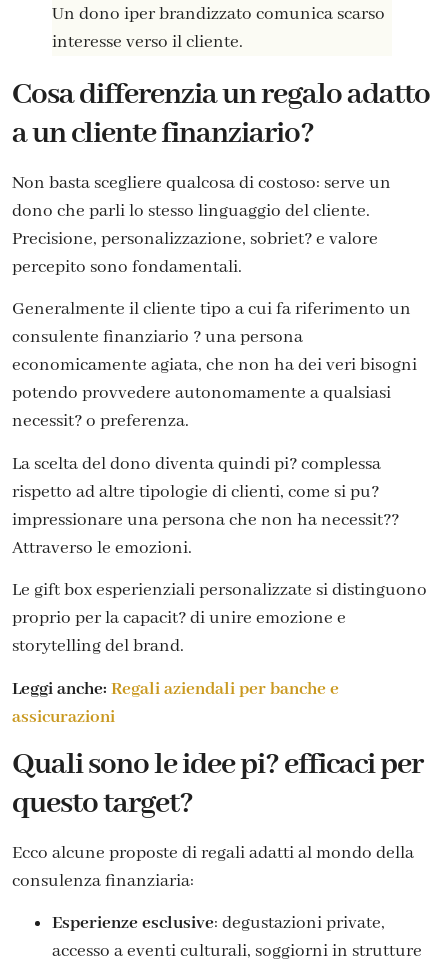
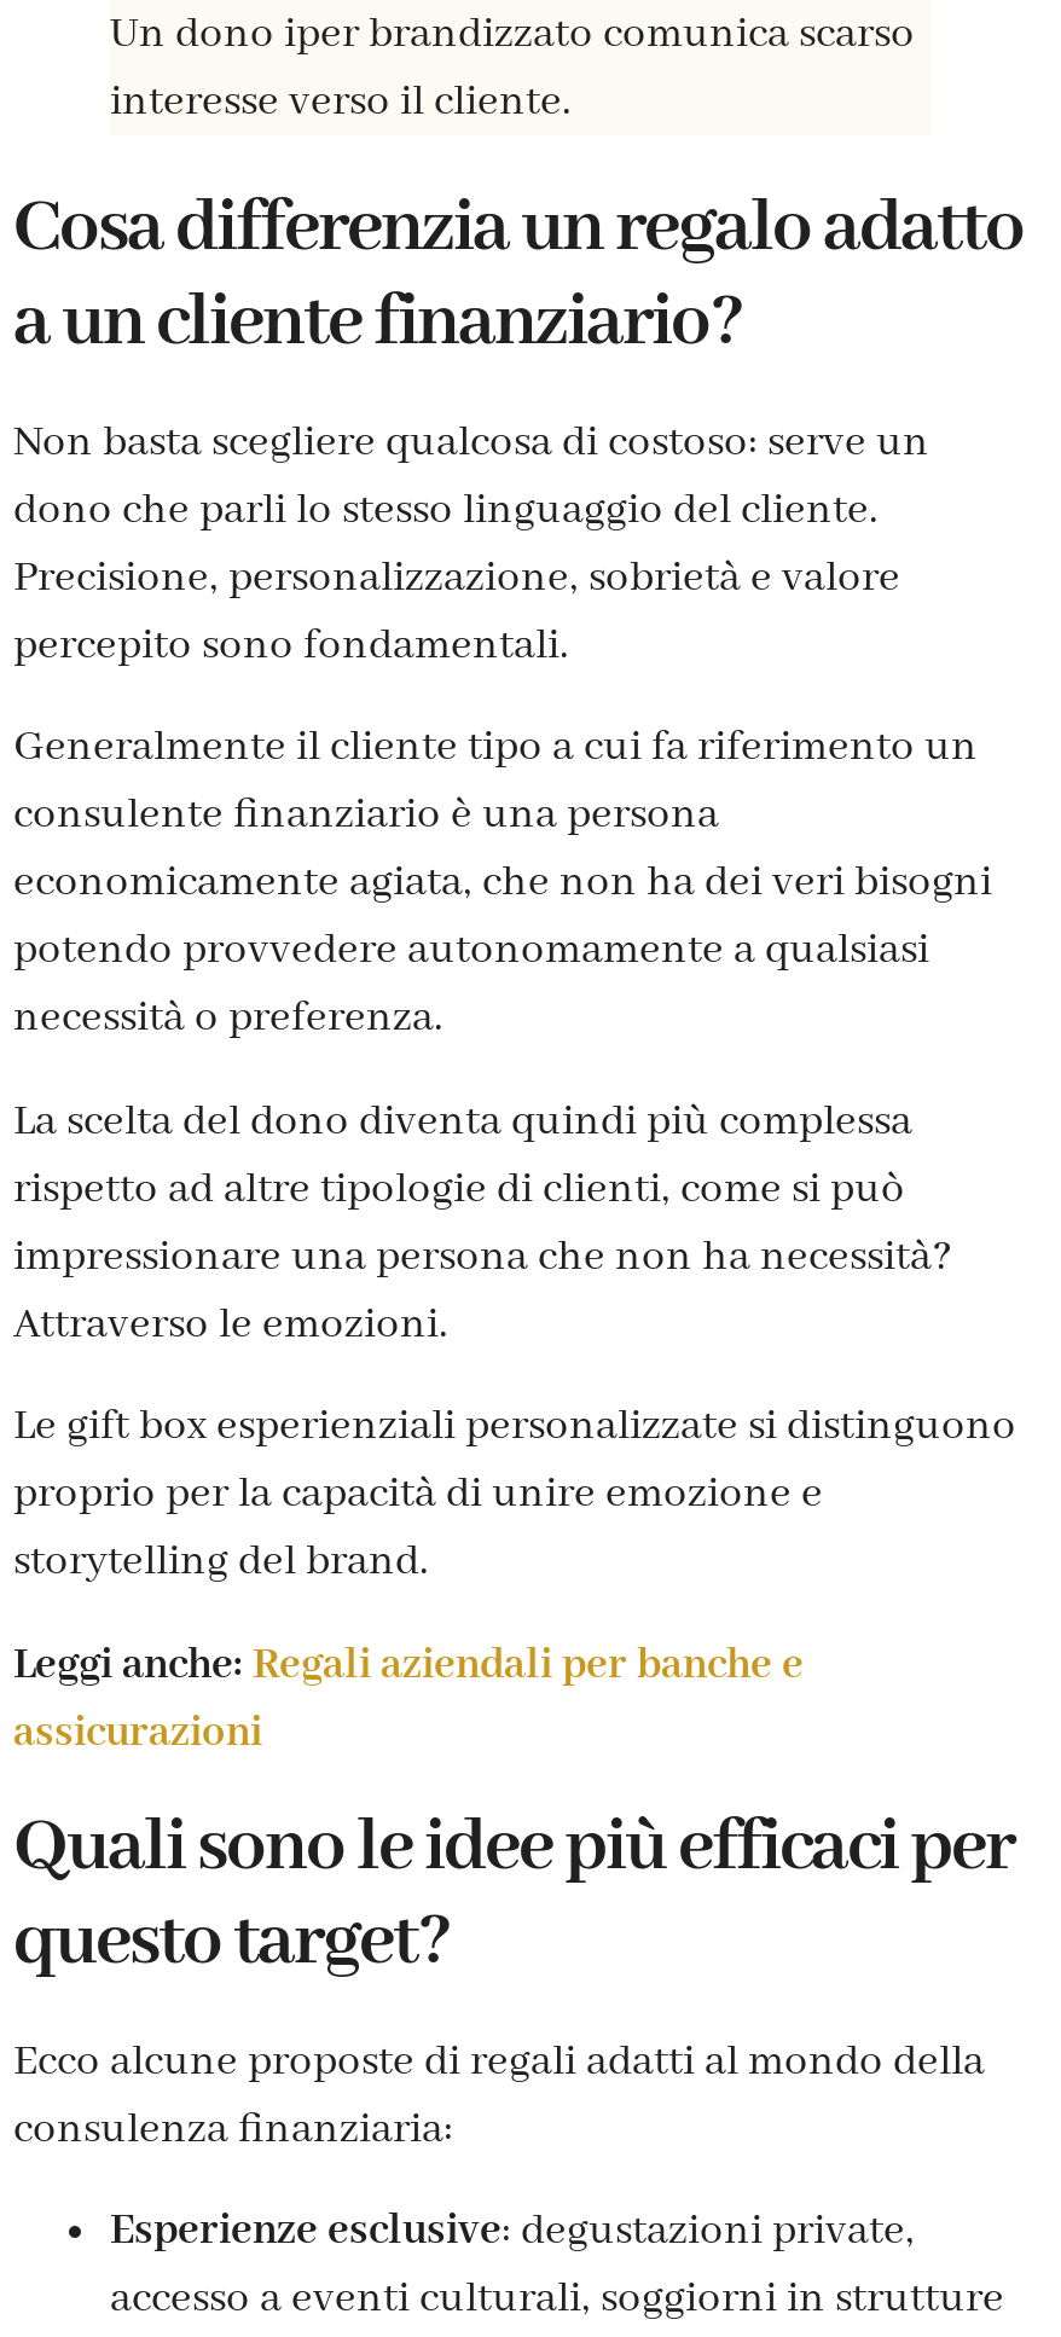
[12,228,378,250] Precisione, personalizzazione, sobriet? e valore -> [13,551,900,604] Precisione, personalizzazione, sobrietà e valore
[12,326,303,348] consulente finanziario ? una persona -> [13,789,719,842] consulente finanziario è una persona
[12,410,189,432] necessit? o preferenza. -> [13,992,443,1045] necessità o preferenza.
[12,453,381,475] La scelta del dono diventa quindi pi? complessa -> [13,1094,912,1147] La scelta del dono diventa quindi più complessa
[12,481,379,503] rispetto ad altre tipologie di clienti, come si pu? -> [13,1162,905,1215] rispetto ad altre tipologie di clienti, come si può
[12,509,399,531] impressionare una persona che non ha necessit?? -> [13,1230,951,1283] impressionare una persona che non ha necessità?
[12,607,346,629] proprio per la capacit? di unire emozione e -> [13,1467,823,1521] proprio per la capacità di unire emozione e
[12,745,423,784] Quali sono le idee pi? efficaci per -> [13,1800,1014,1895] Quali sono le idee più efficaci per

